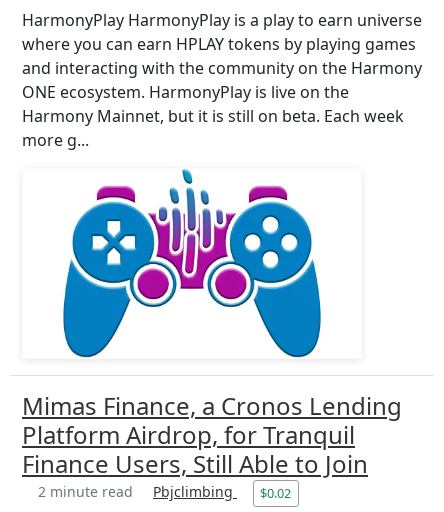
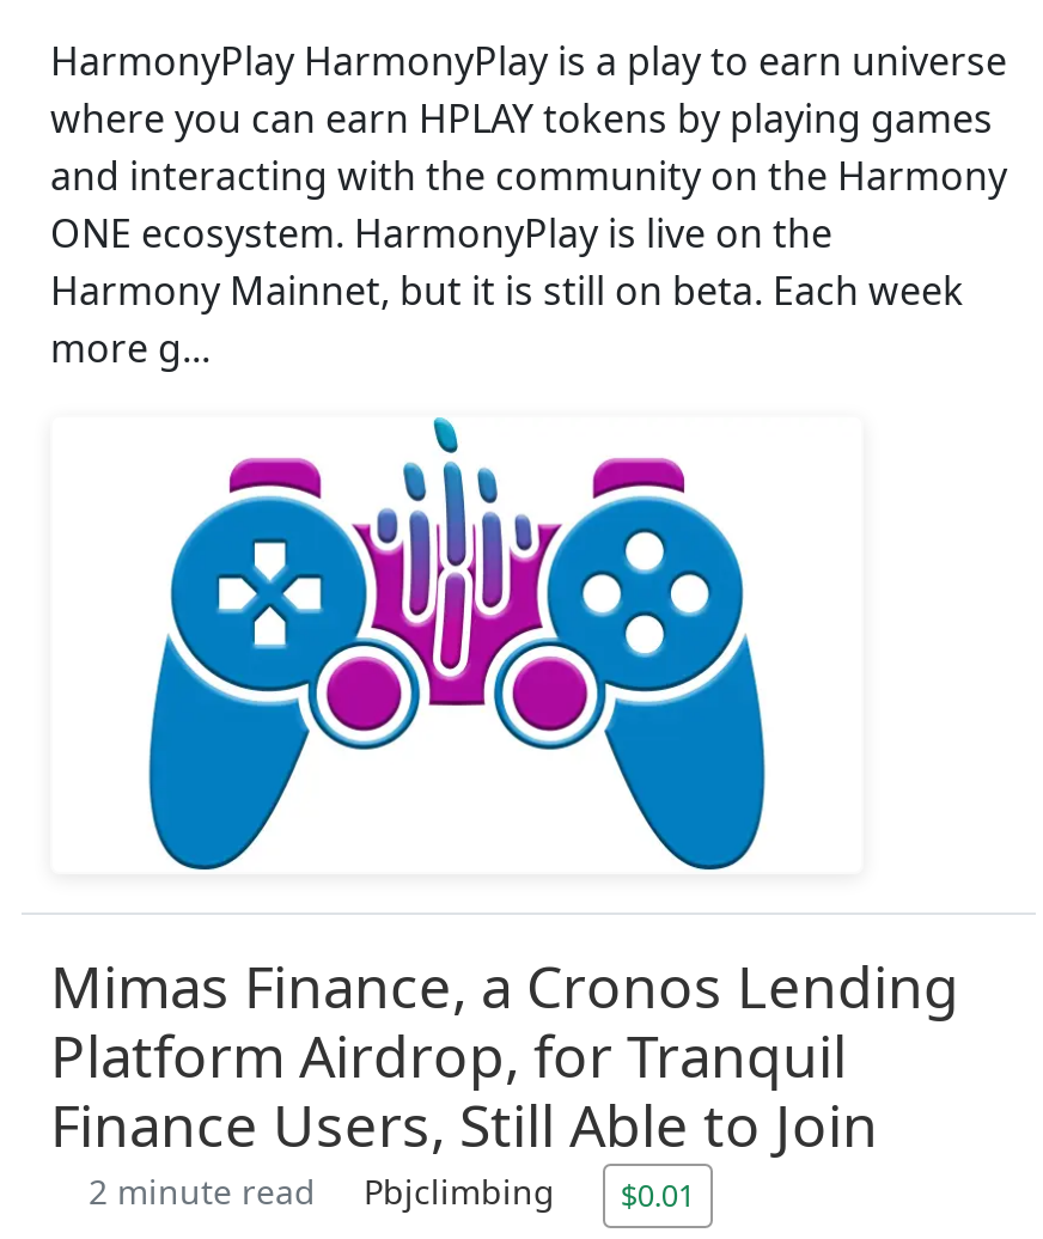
[38,482,291,502] 2 minute read Pbjclimbing $0.02 -> [89,1168,695,1216] 2 minute read Pbjclimbing $0.01

